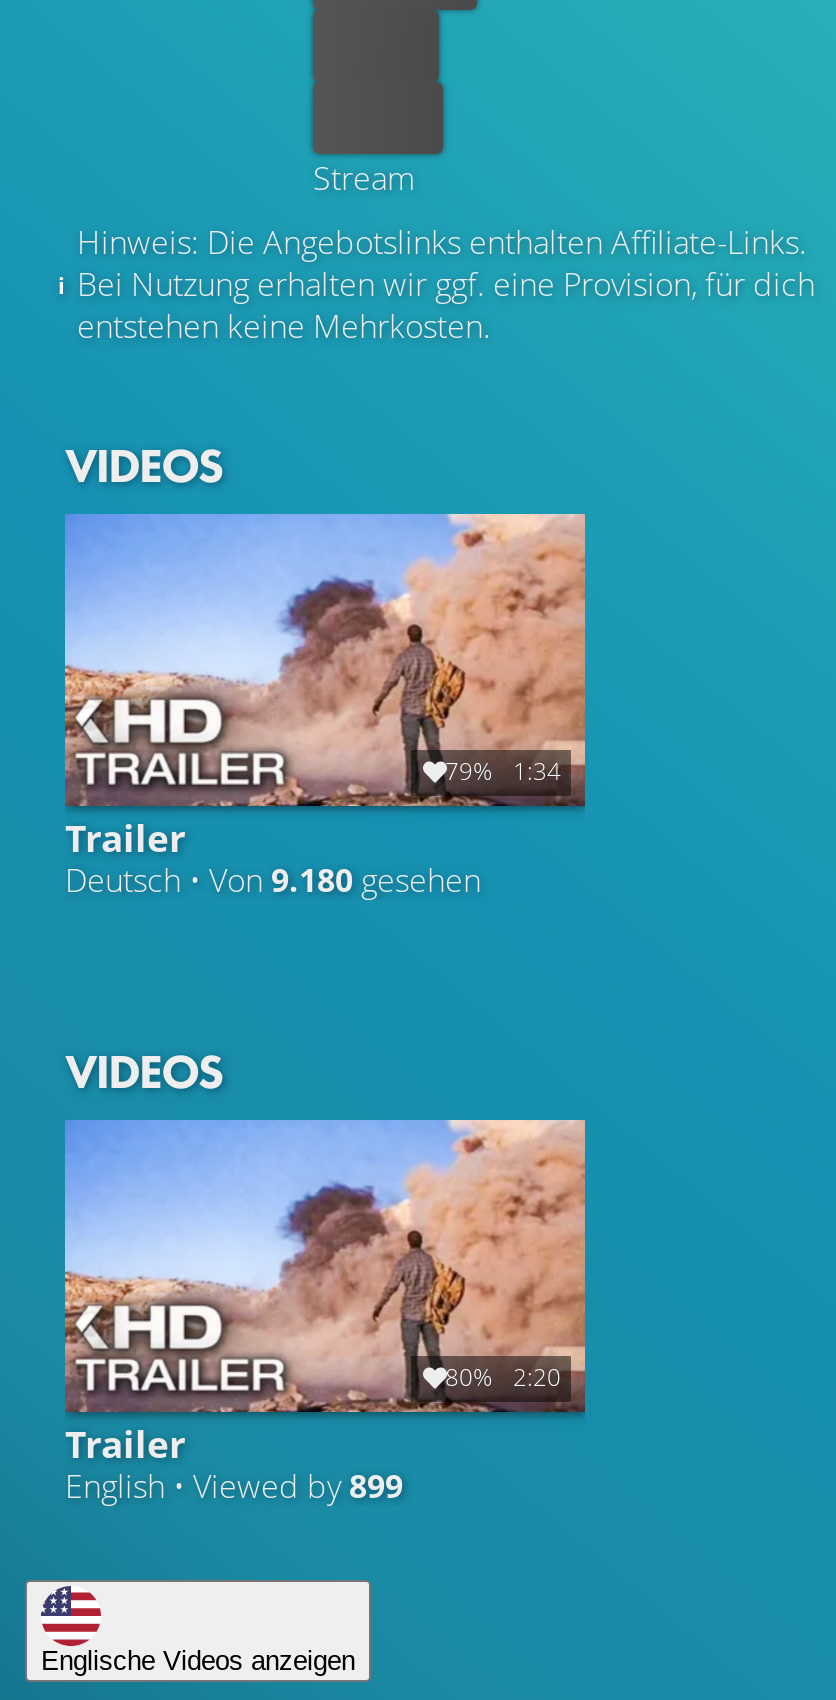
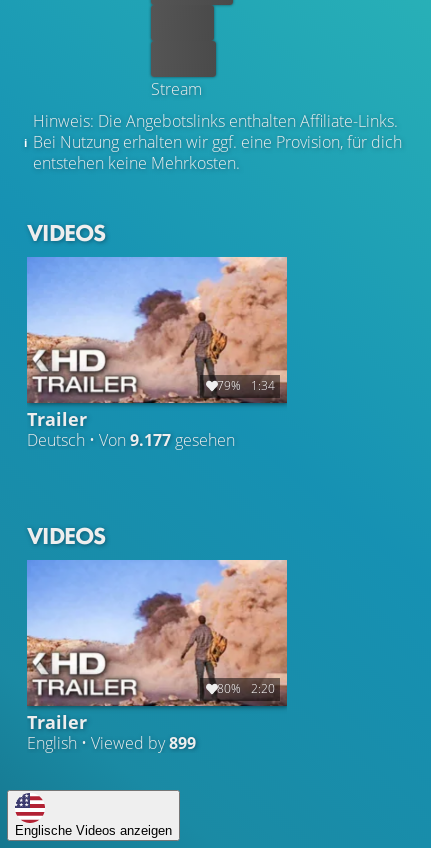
[65,858,481,902] Deutsch • Von 9.180 gesehen -> [27,429,235,451] Deutsch • Von 9.177 gesehen

